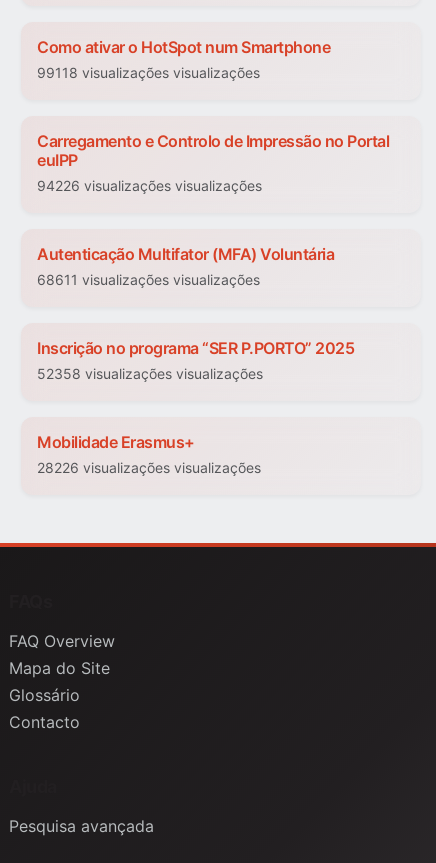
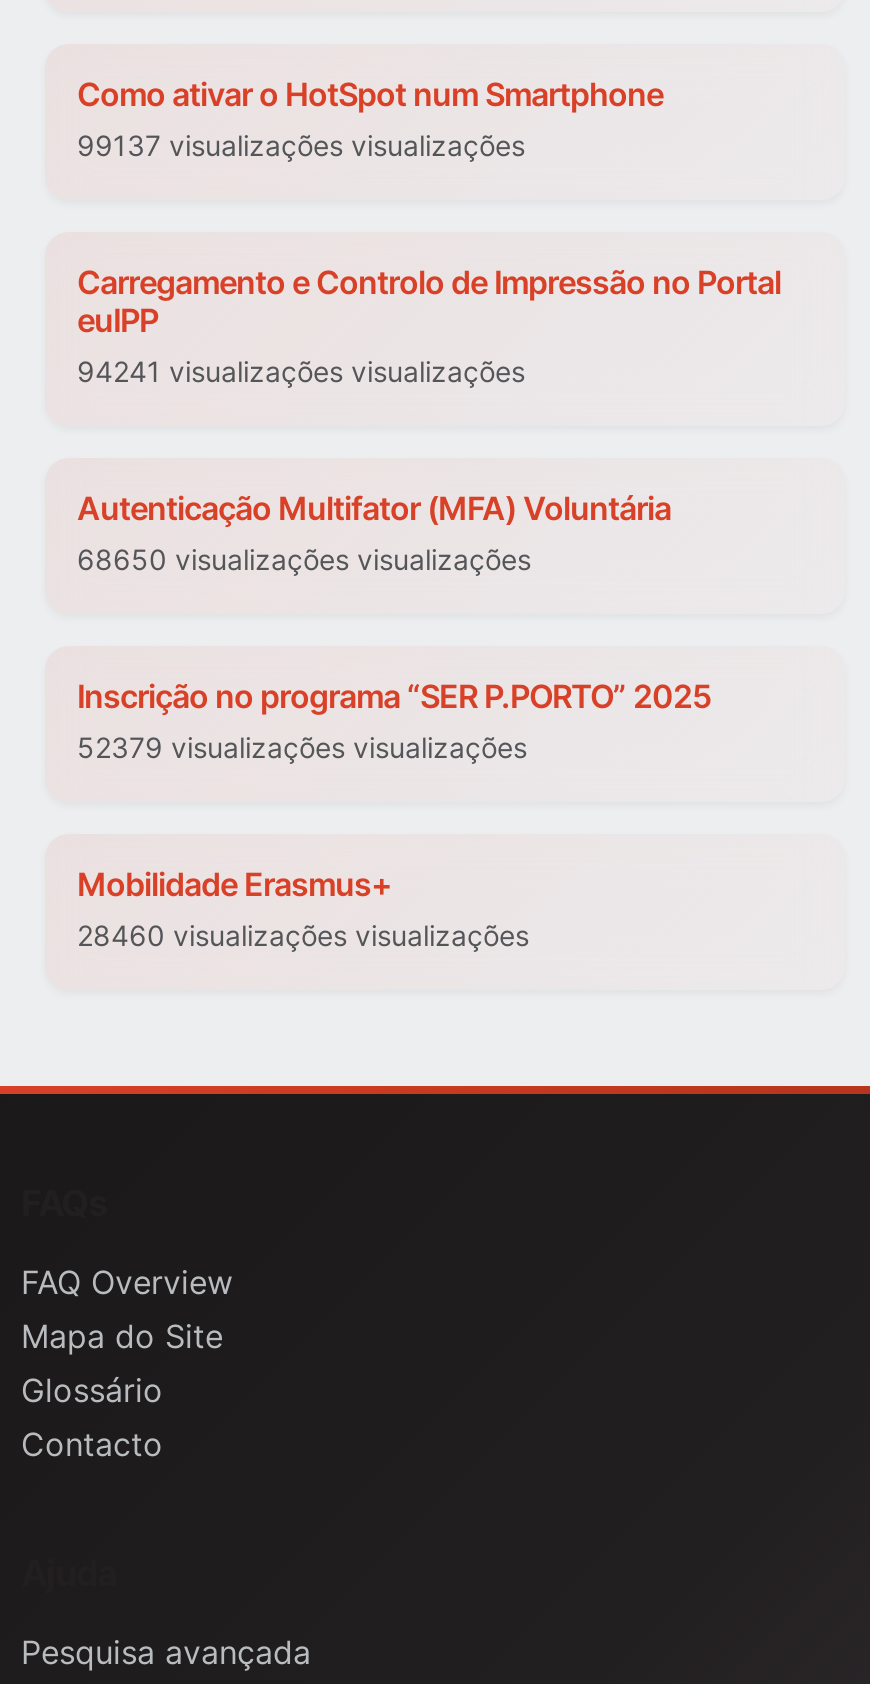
[37,64,260,81] 99118 visualizações visualizações -> [77,129,525,163] 99137 visualizações visualizações
[37,177,262,194] 94226 visualizações visualizações -> [77,355,525,389] 94241 visualizações visualizações
[37,271,260,288] 68611 visualizações visualizações -> [77,543,531,577] 68650 visualizações visualizações
[37,365,263,382] 52358 visualizações visualizações -> [77,731,527,765] 52379 visualizações visualizações
[37,459,261,476] 28226 visualizações visualizações -> [77,919,529,953] 28460 visualizações visualizações

